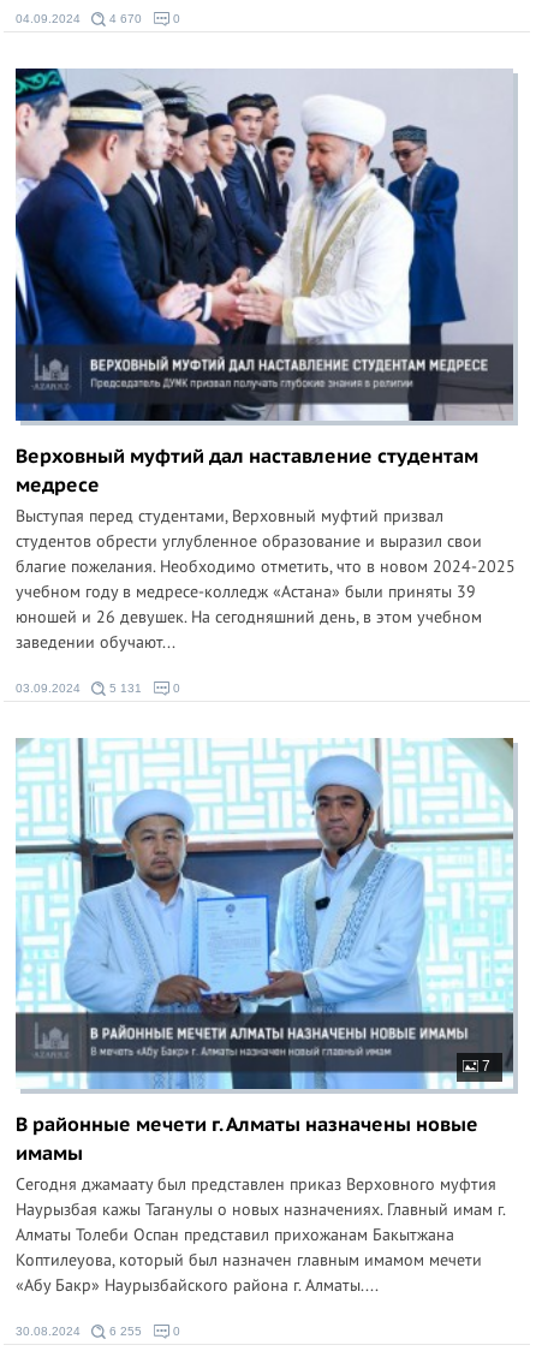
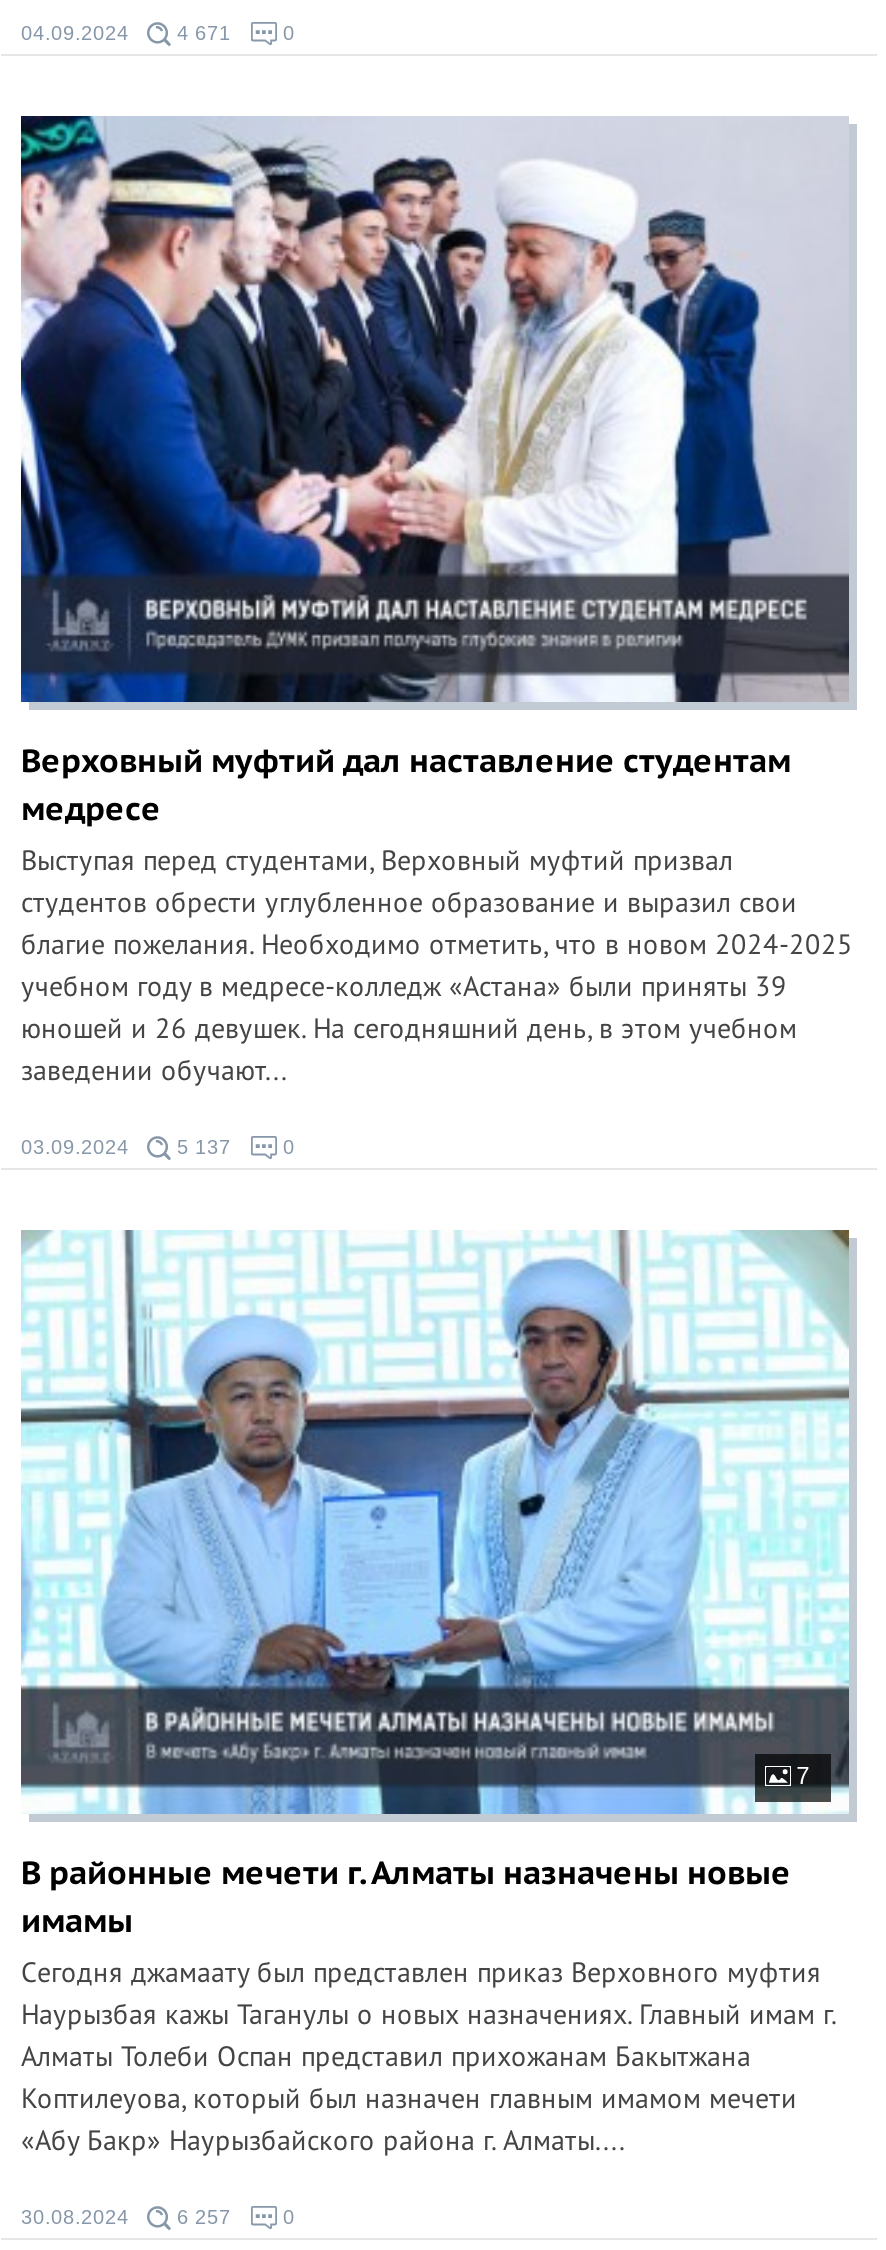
[16,12,142,26] 04.09.2024 4 670 -> [21,23,231,45] 04.09.2024 4 671
[16,681,142,694] 03.09.2024 5 131 -> [21,1136,231,1158] 03.09.2024 5 137
[16,1325,142,1338] 30.08.2024 6 255 -> [21,2206,231,2228] 30.08.2024 6 257

